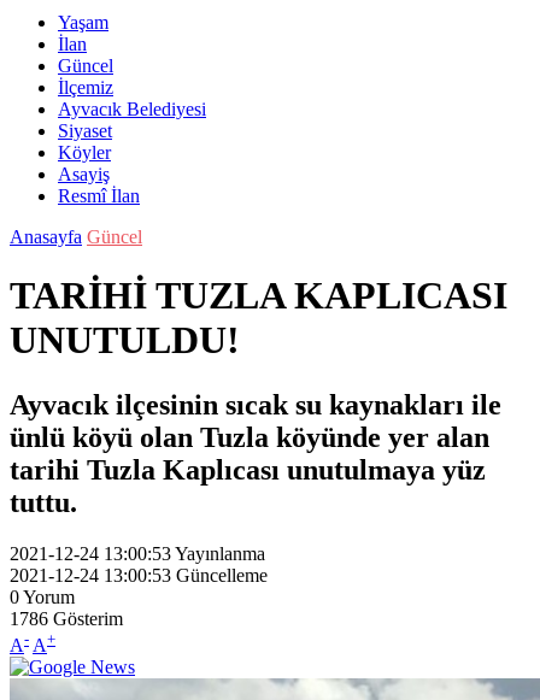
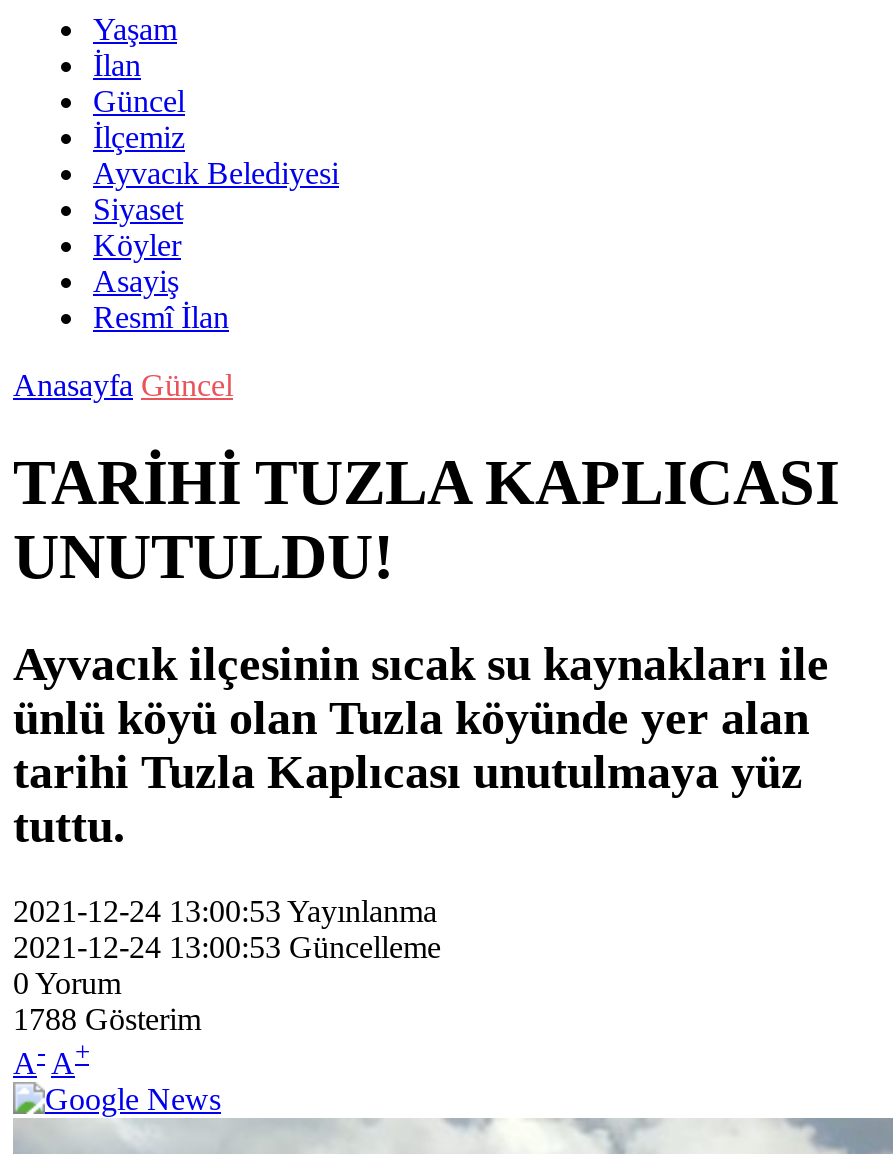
[10,608,123,629] 1786 Gösterim -> [13,1002,201,1036] 1788 Gösterim

